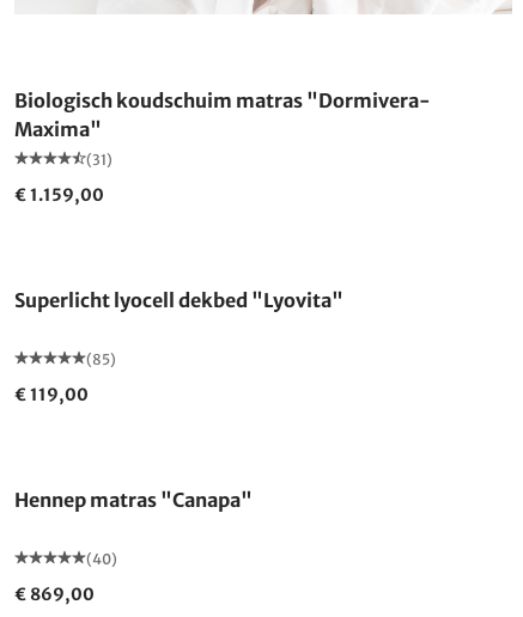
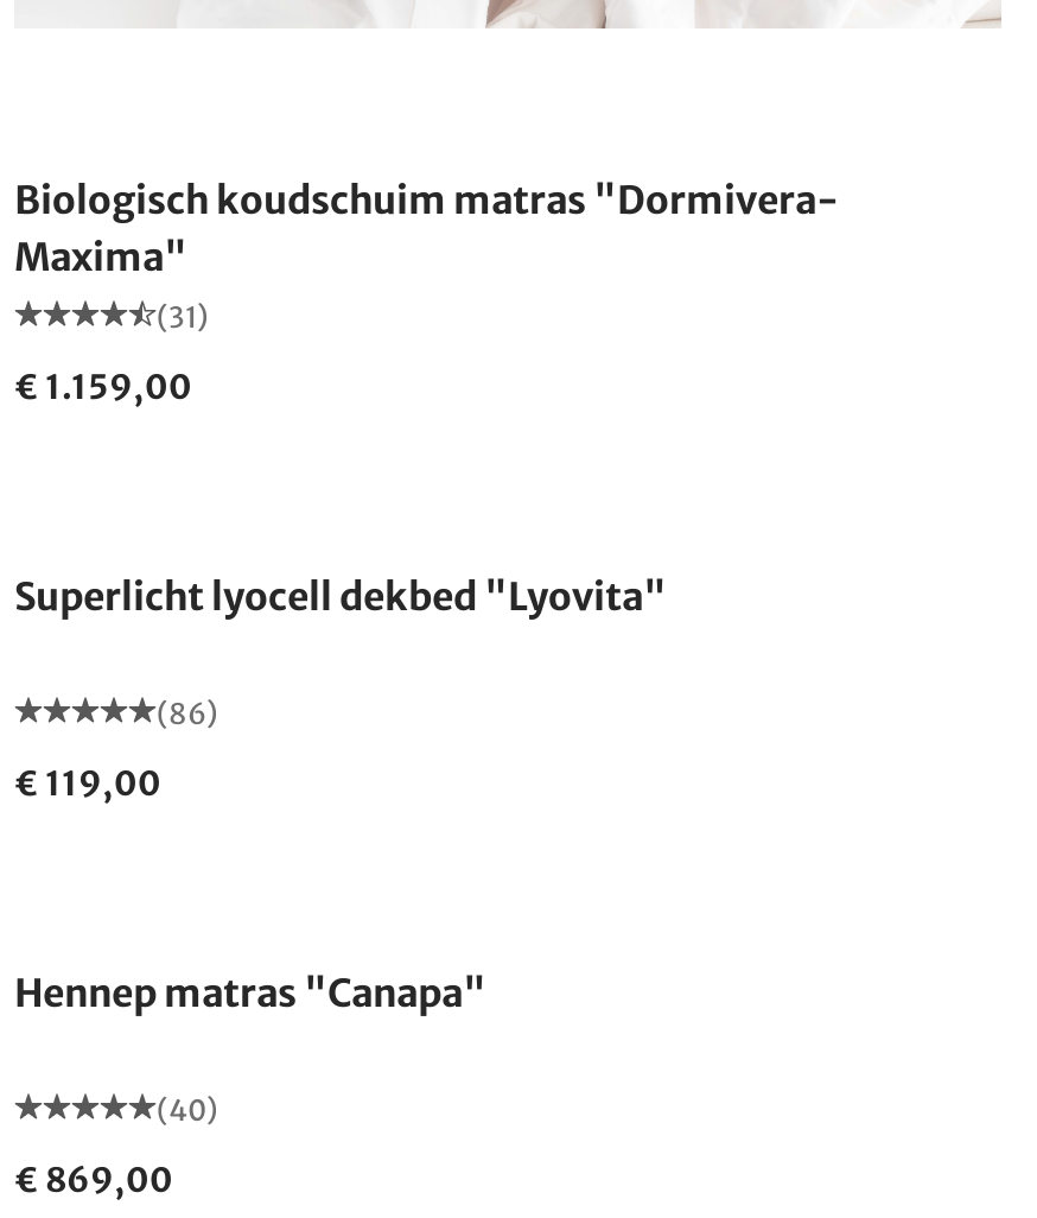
[86,350,116,368] (85) -> [157,696,218,731] (86)

